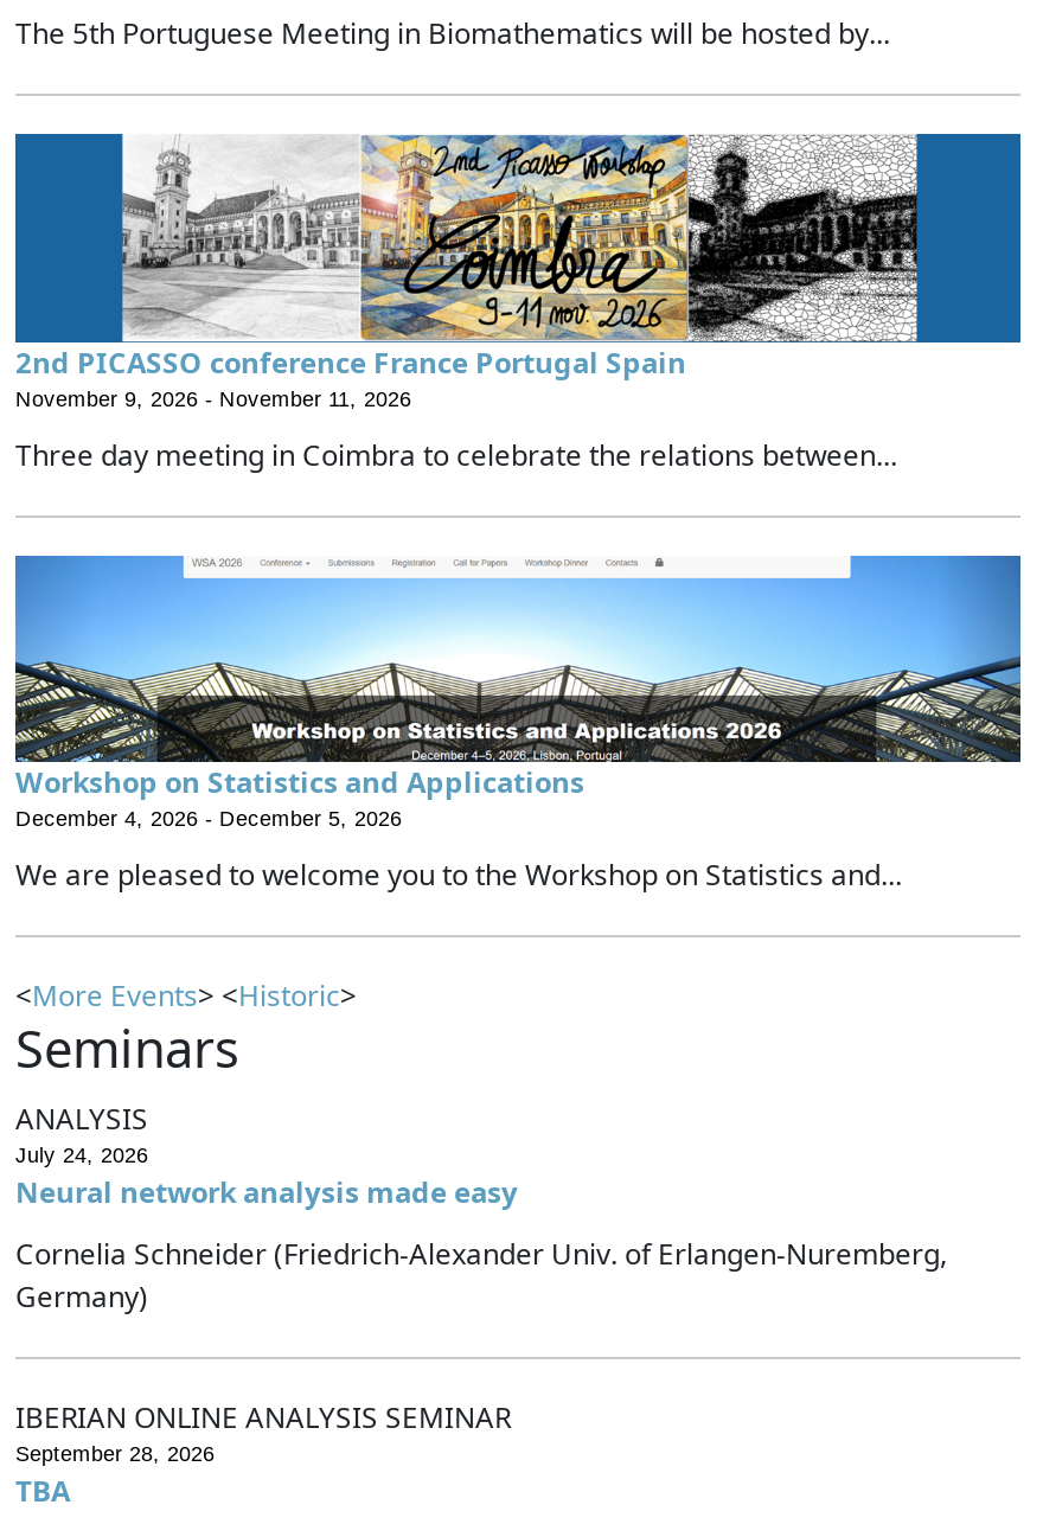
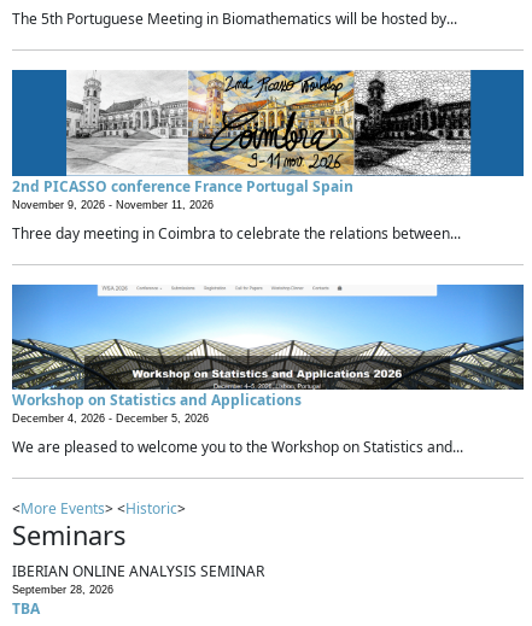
[15,1100,947,1318] ANALYSIS | July 24, 2026 | Neural network analysis made easy | Cornelia Schneider (Friedrich-Alexander Univ. of Erlangen-Nuremberg, | Germany) -> none

